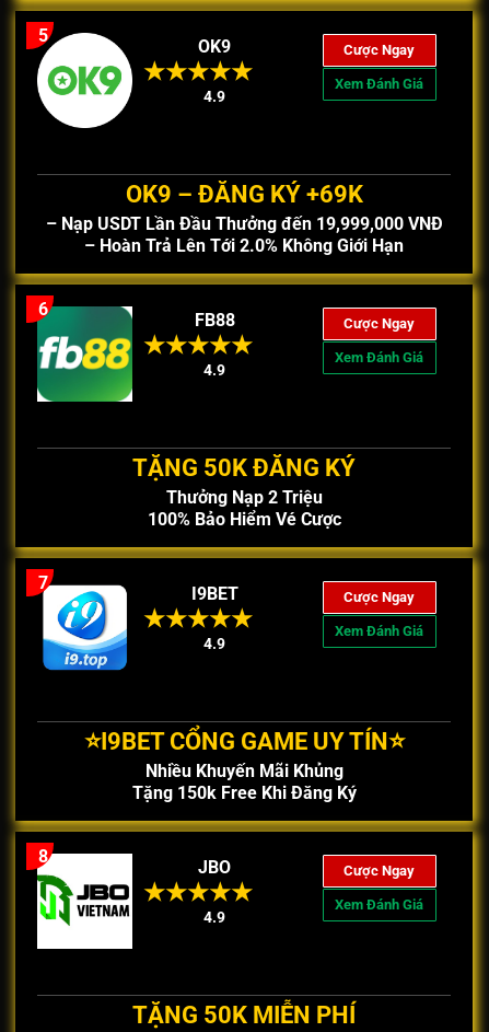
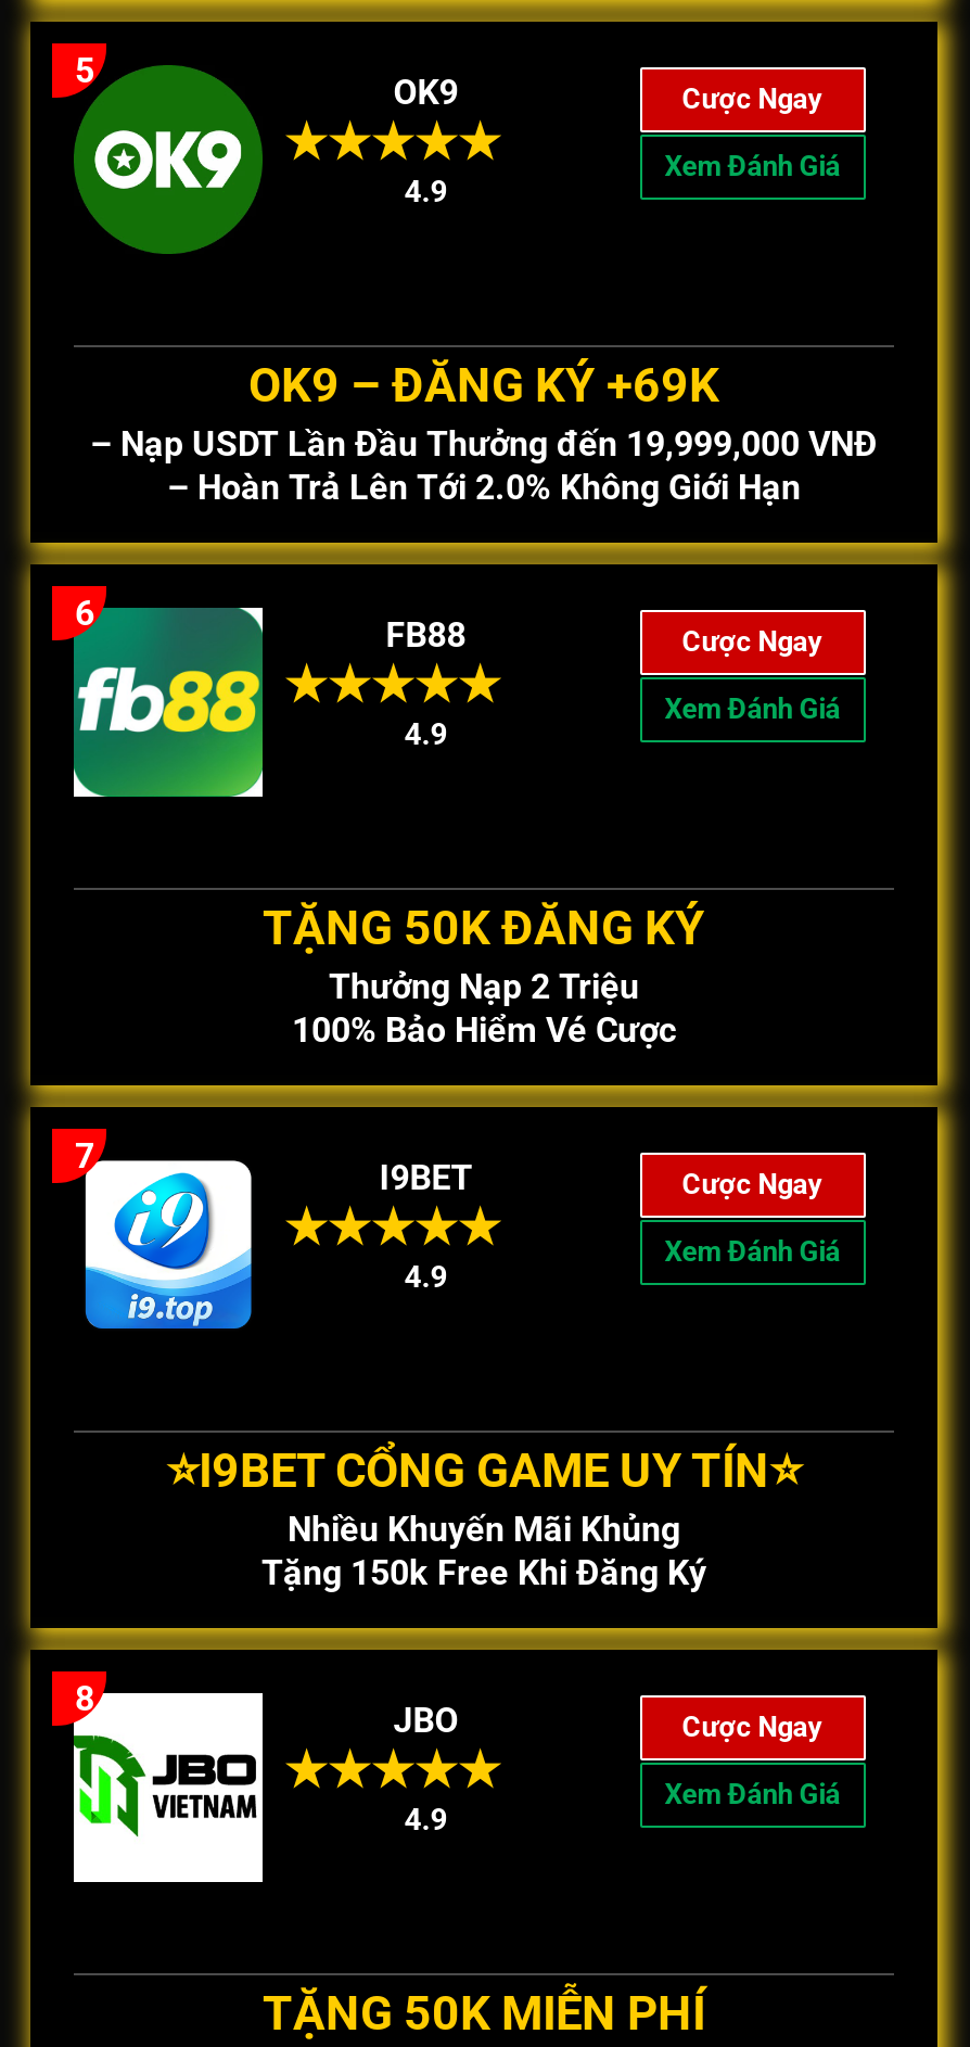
[36,32,133,129] [image] -> [74,65,263,254] [image]

